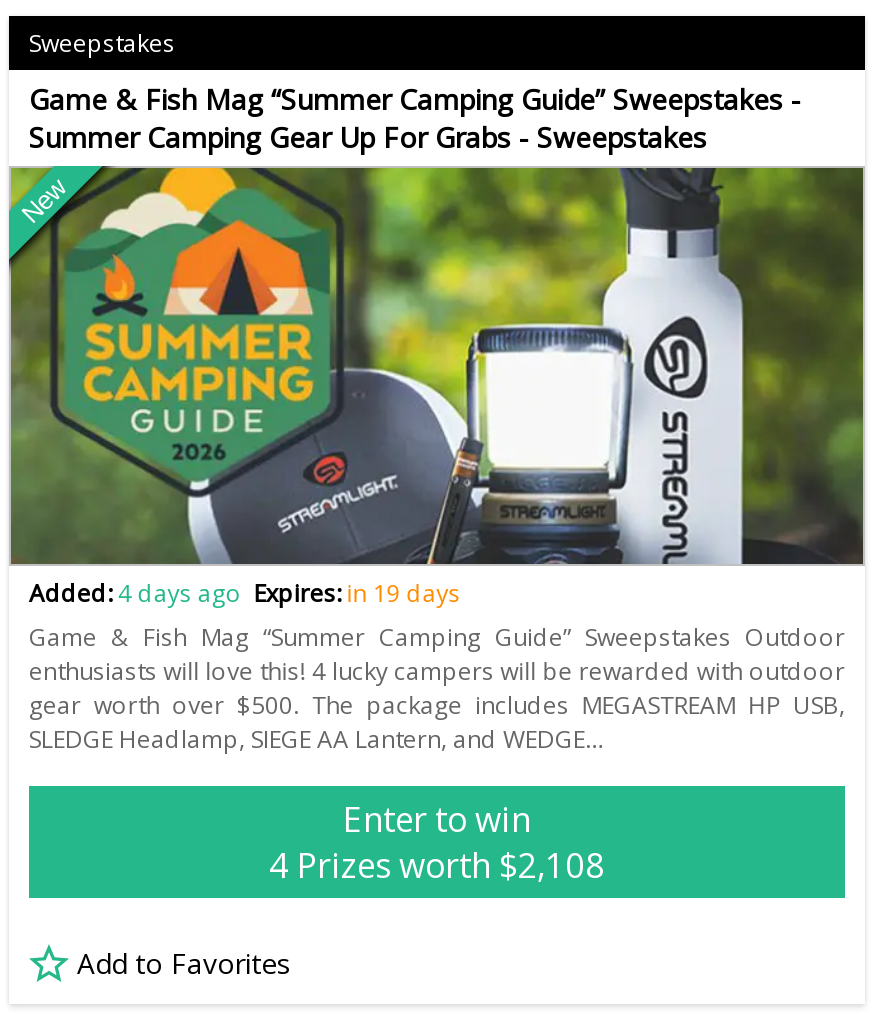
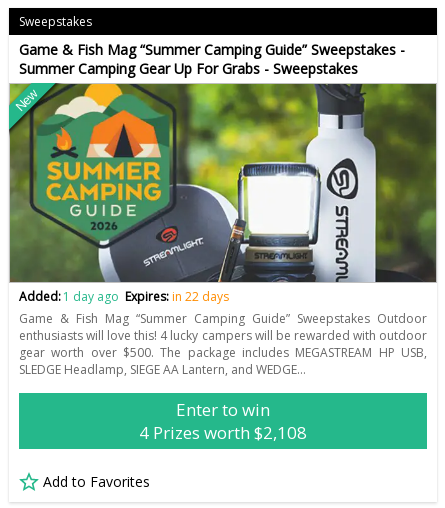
[29,576,461,610] Added: 4 days ago Expires: in 19 days -> [19,288,229,305] Added: 1 day ago Expires: in 22 days

